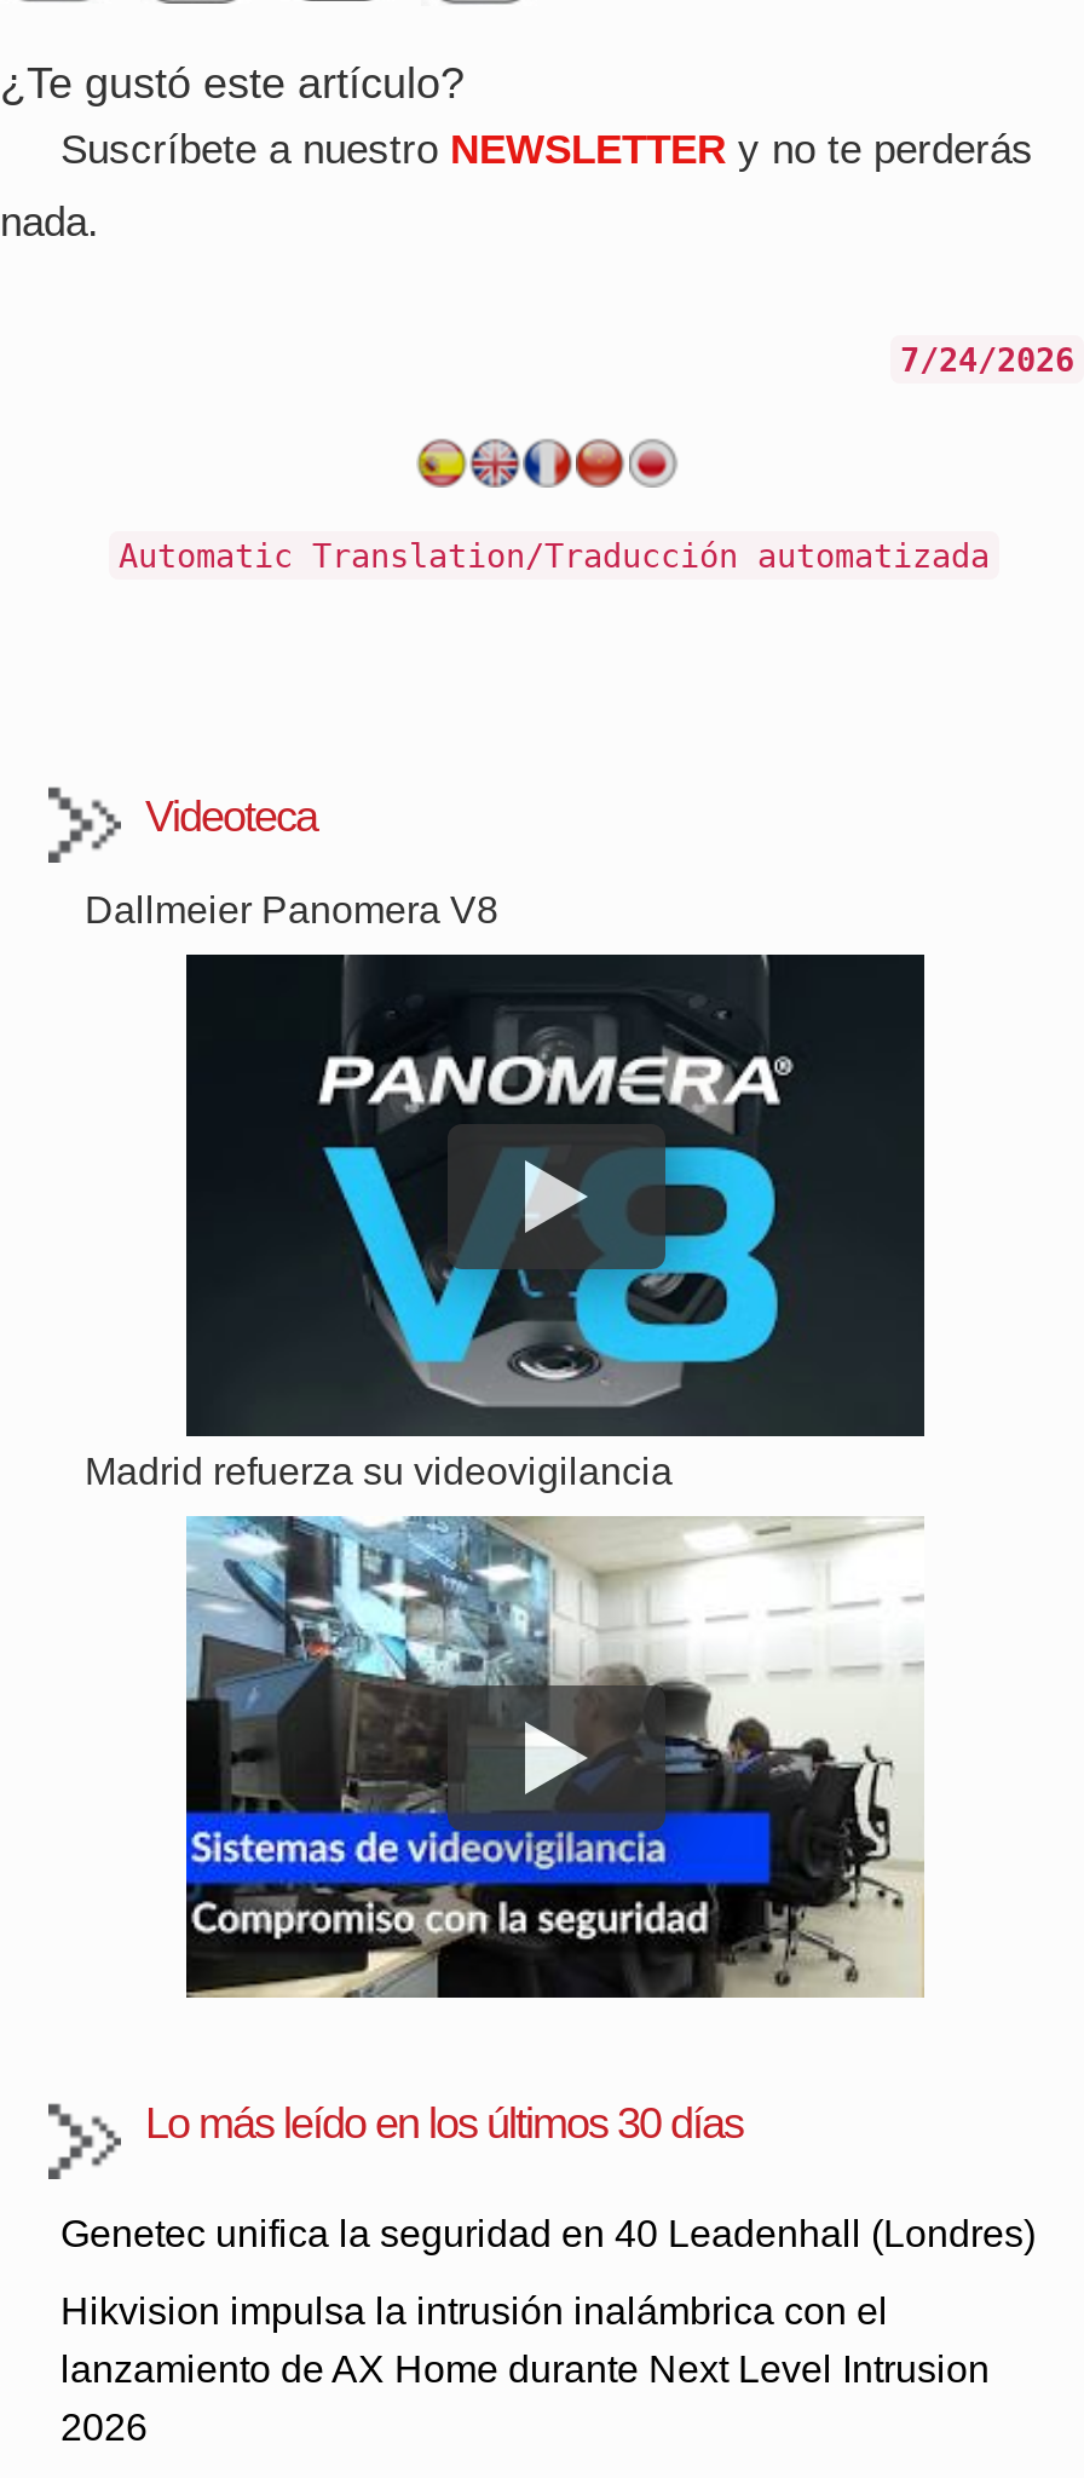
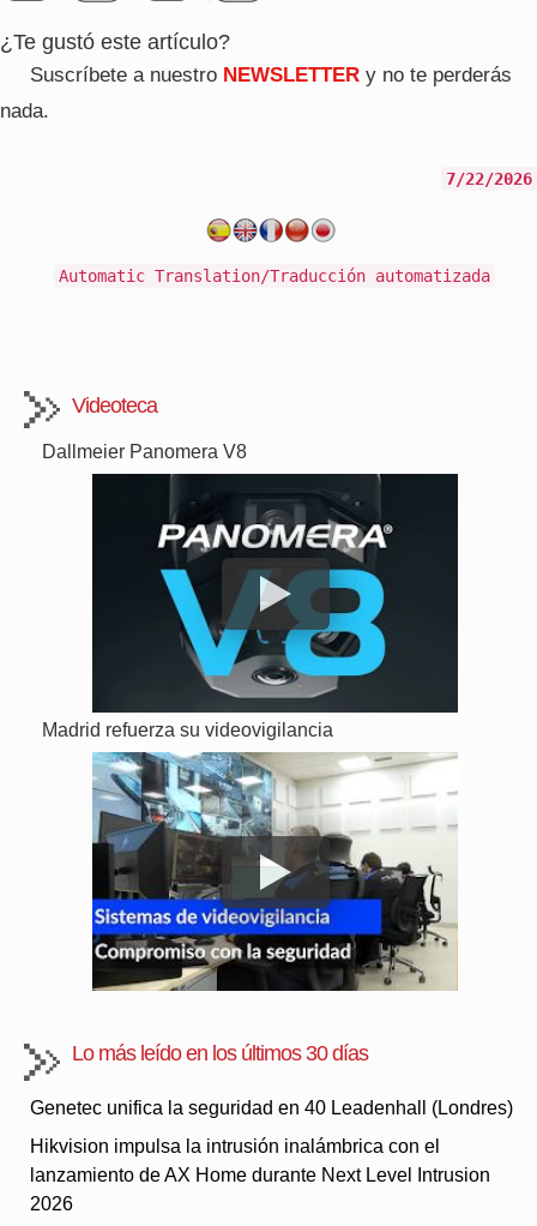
[900,342,1074,380] 7/24/2026 -> [446,169,532,189] 7/22/2026

